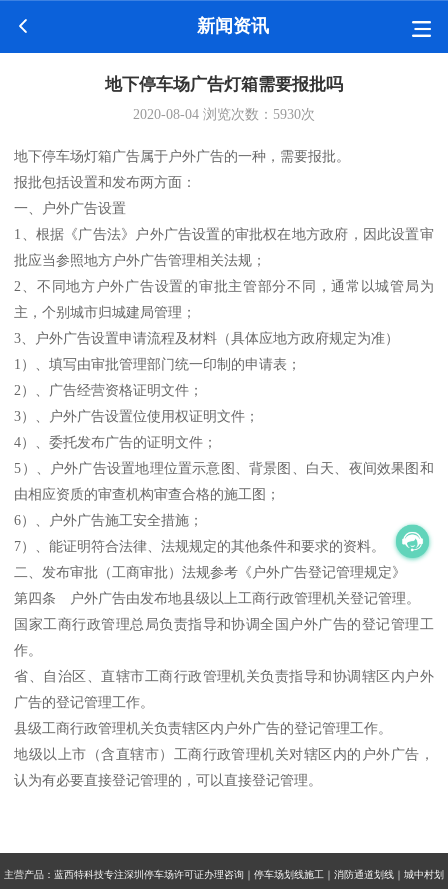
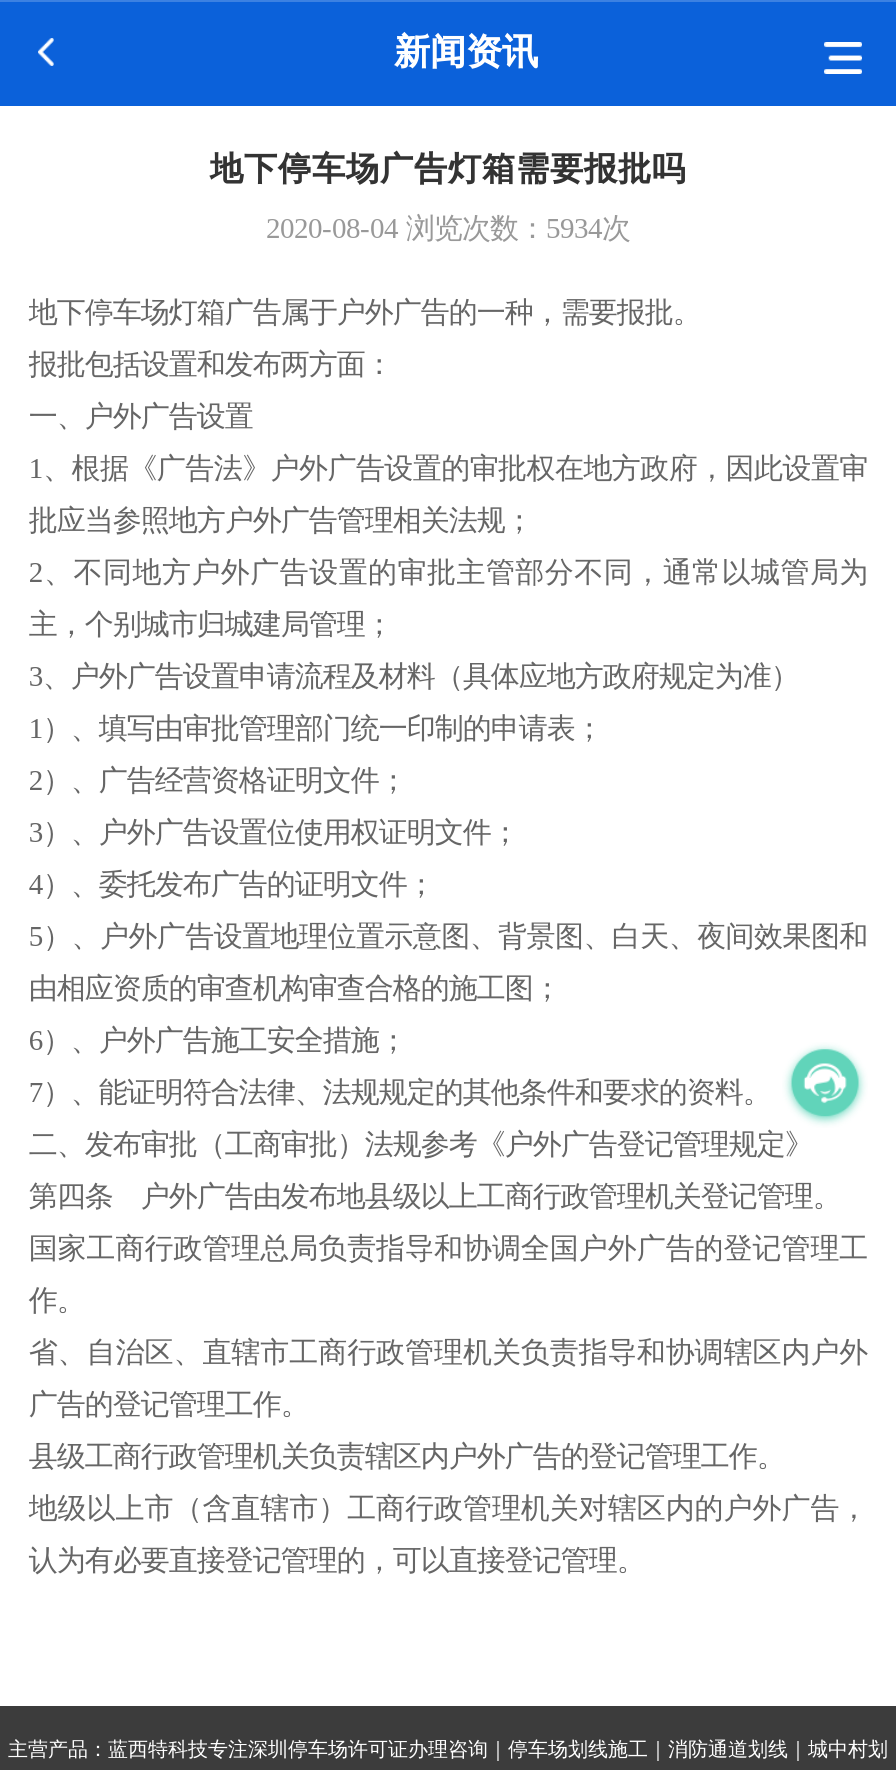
[133,106,315,122] 2020-08-04浏览次数：5930次 -> [266,211,630,243] 2020-08-04浏览次数：5934次

